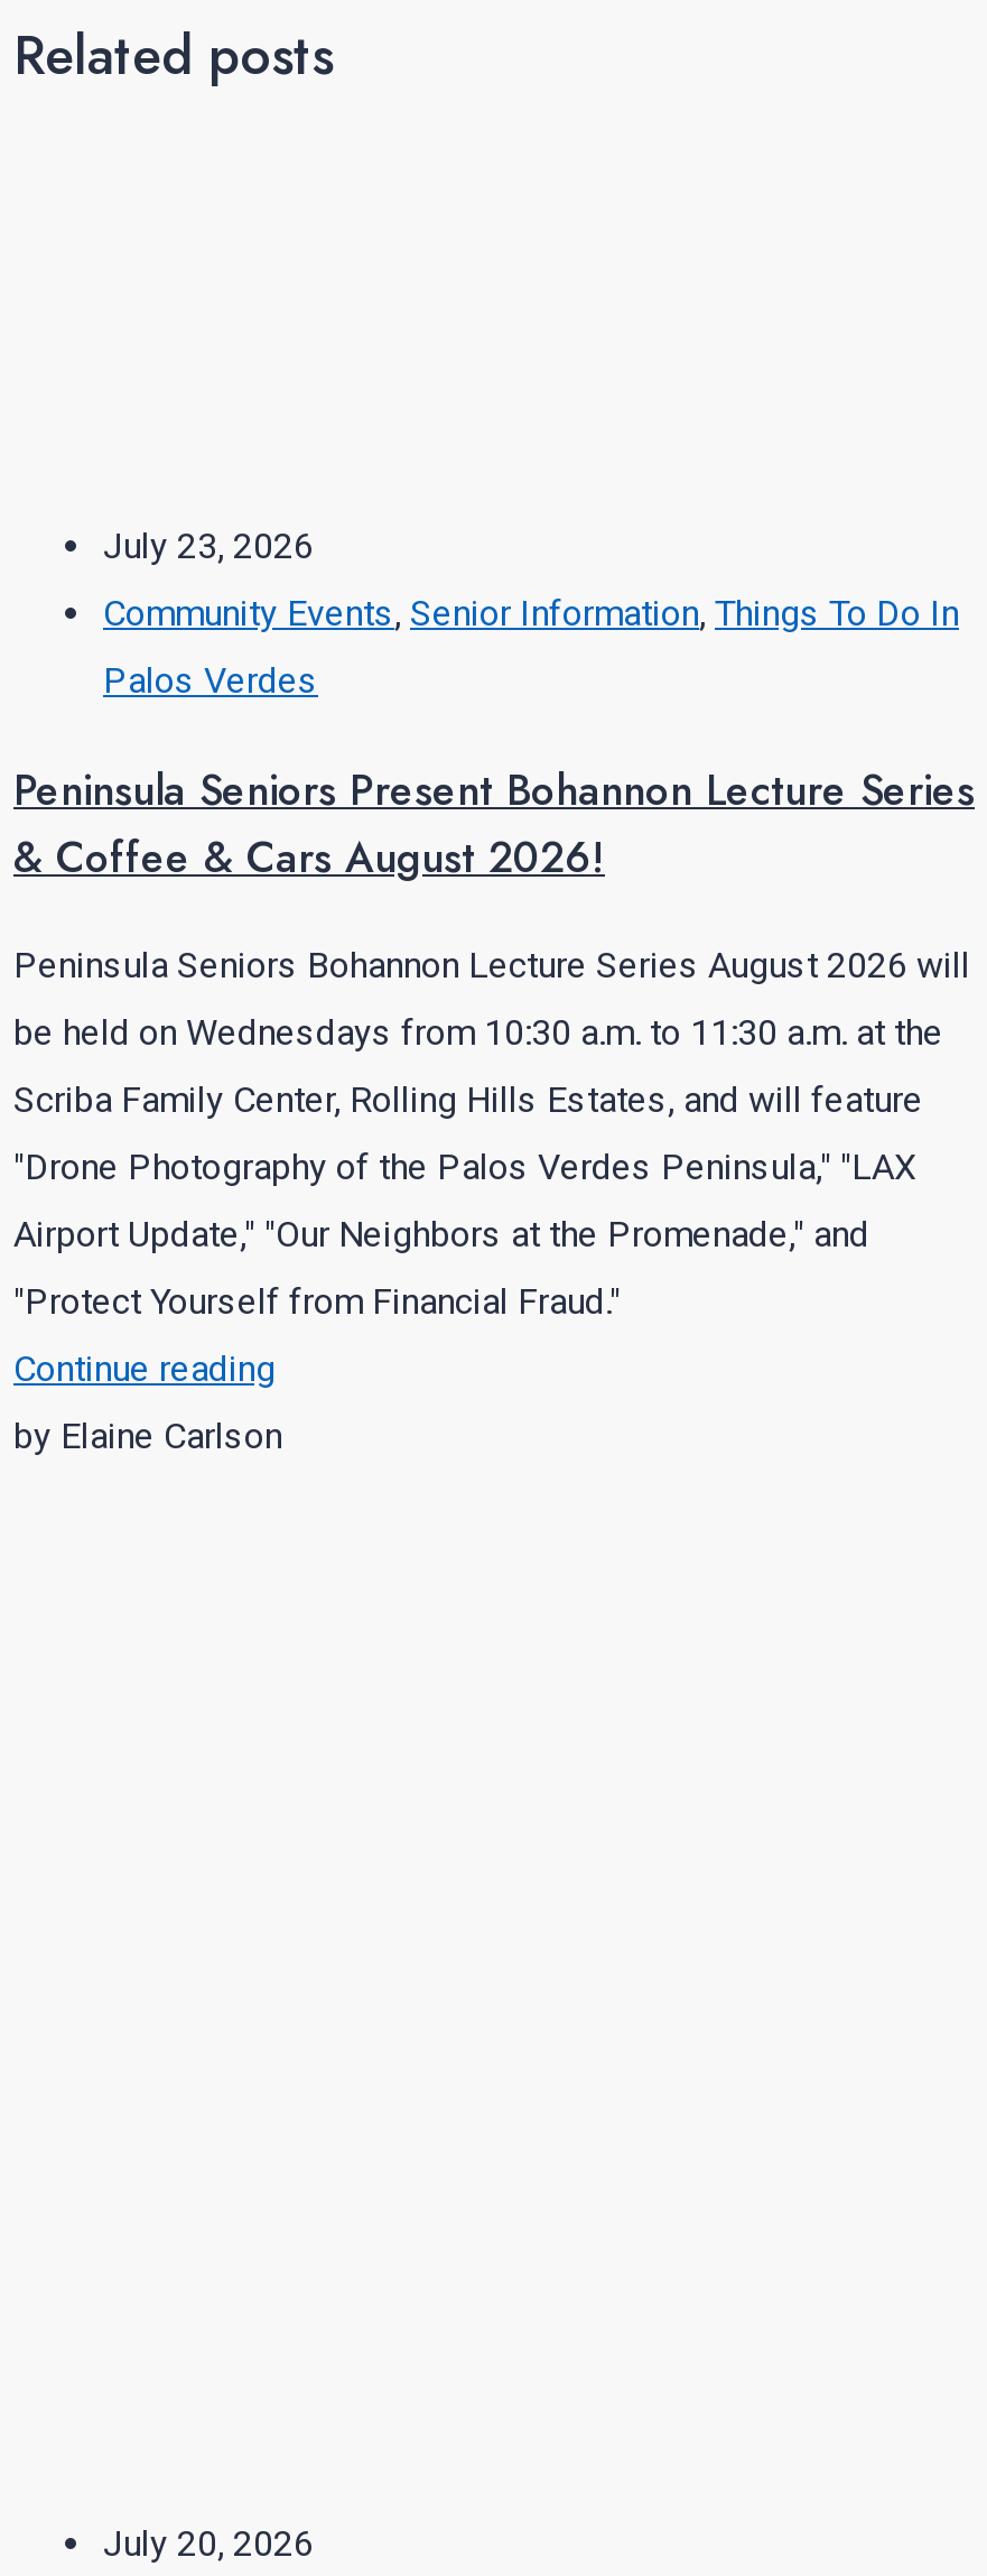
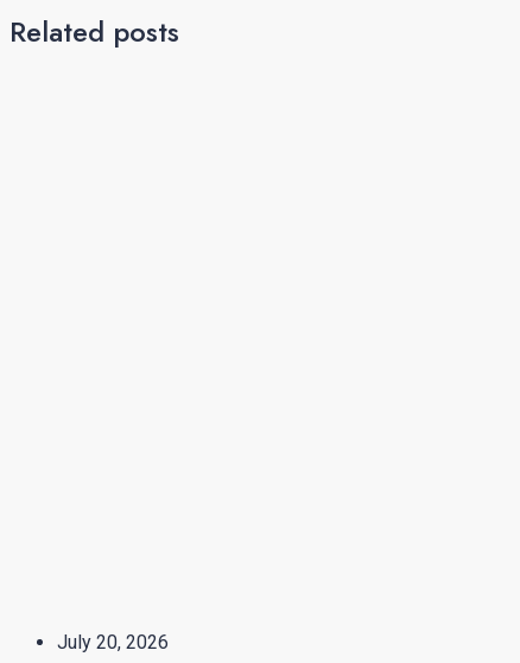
[13,524,975,1458] July 23, 2026 | Community Events, Senior Information, Things To Do In | Palos Verdes | Peninsula Seniors Present Bohannon Lecture Series | & Coffee & Cars August 2026! | Peninsula Seniors Bohannon Lecture Series August 2026 will | be held on Wednesdays from 10:30 a.m. to 11:30 a.m. at the | Scriba Family Center, Rolling Hills Estates, and will feature | "Drone Photography of the Palos Verdes Peninsula," "LAX | Airport Update," "Our Neighbors at the Promenade," and | "Protect Yourself from Financial Fraud." | Continue reading | by Elaine Carlson -> none

